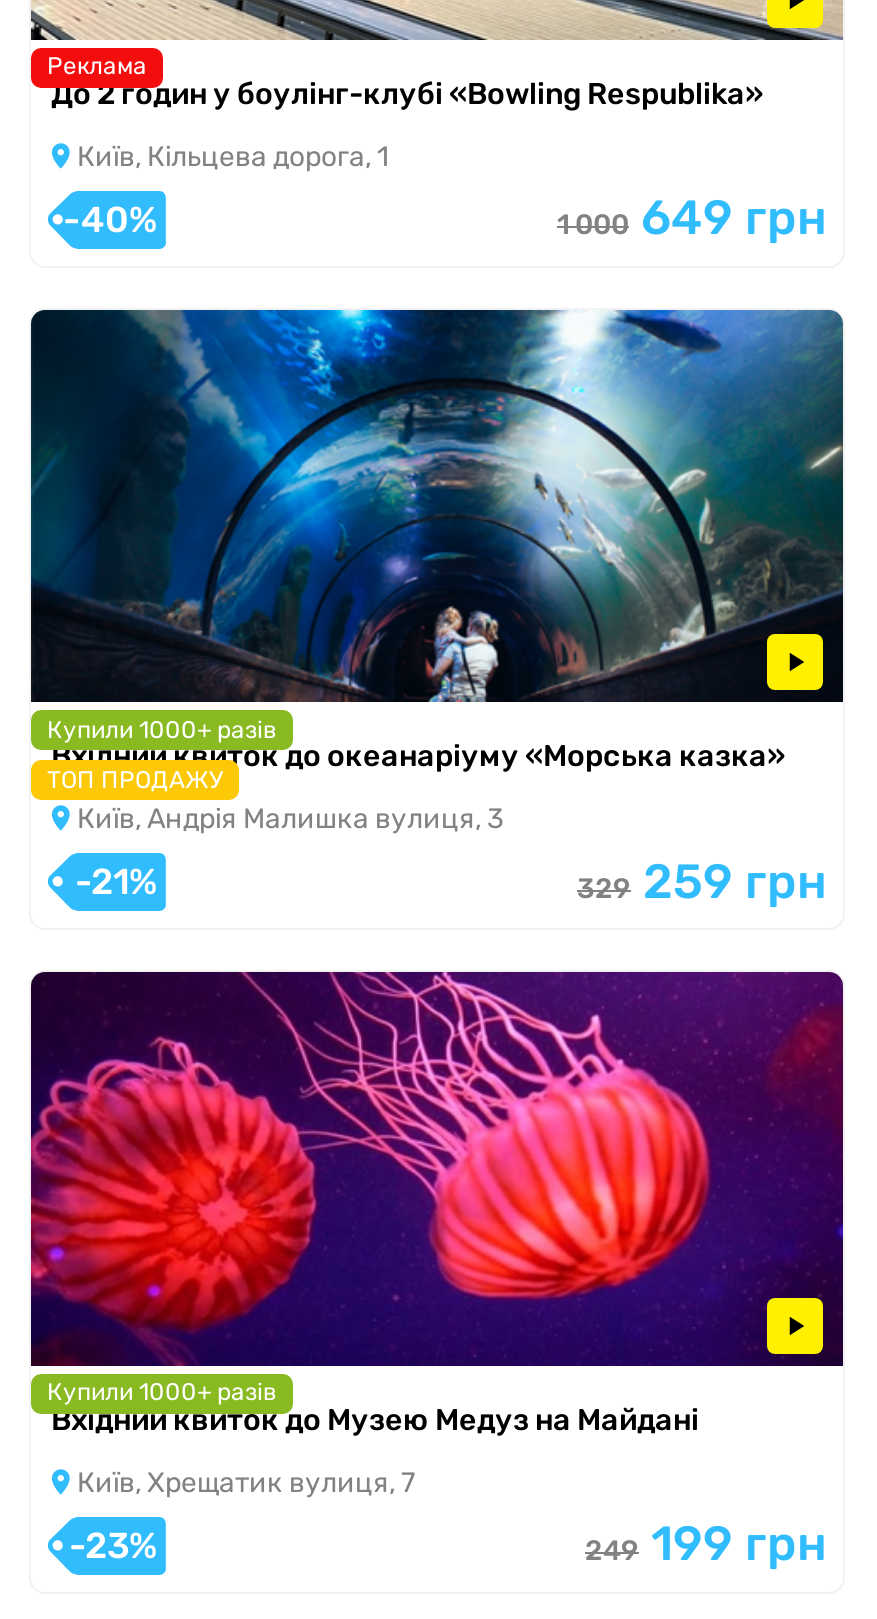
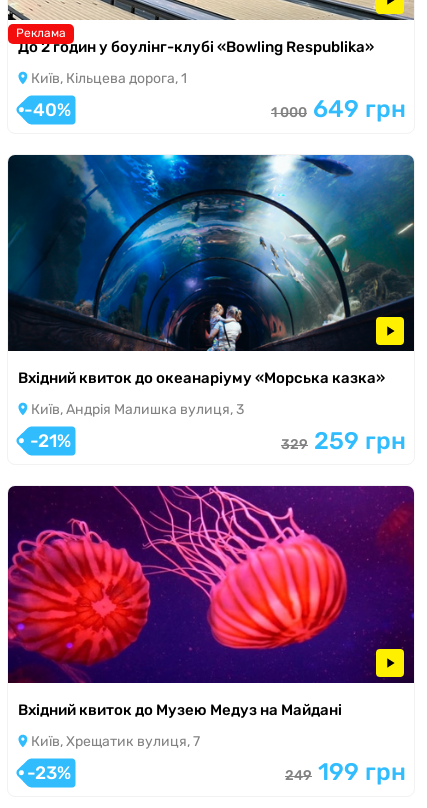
[47,715,277,793] Купили 1000+ разів | ТОП ПРОДАЖУ -> none
[47,1378,277,1406] Купили 1000+ разів -> none

